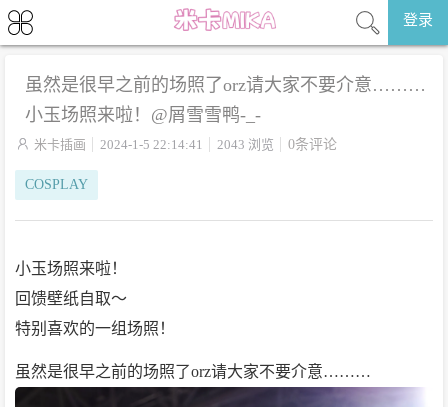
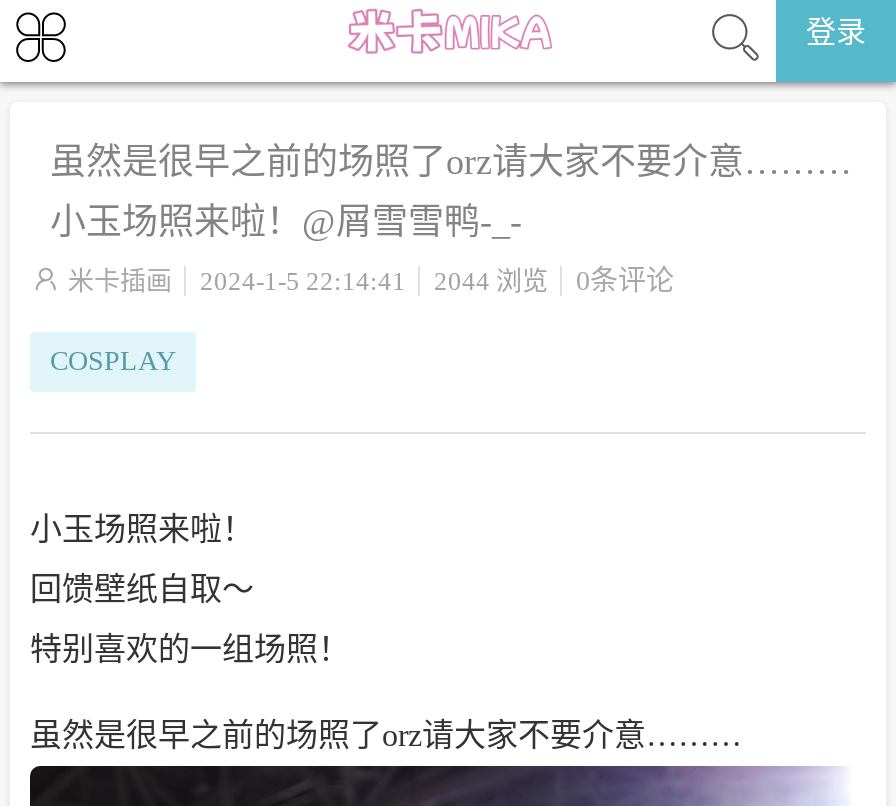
[217,137,274,152] 2043 浏览 -> [434,266,548,296] 2044 浏览

